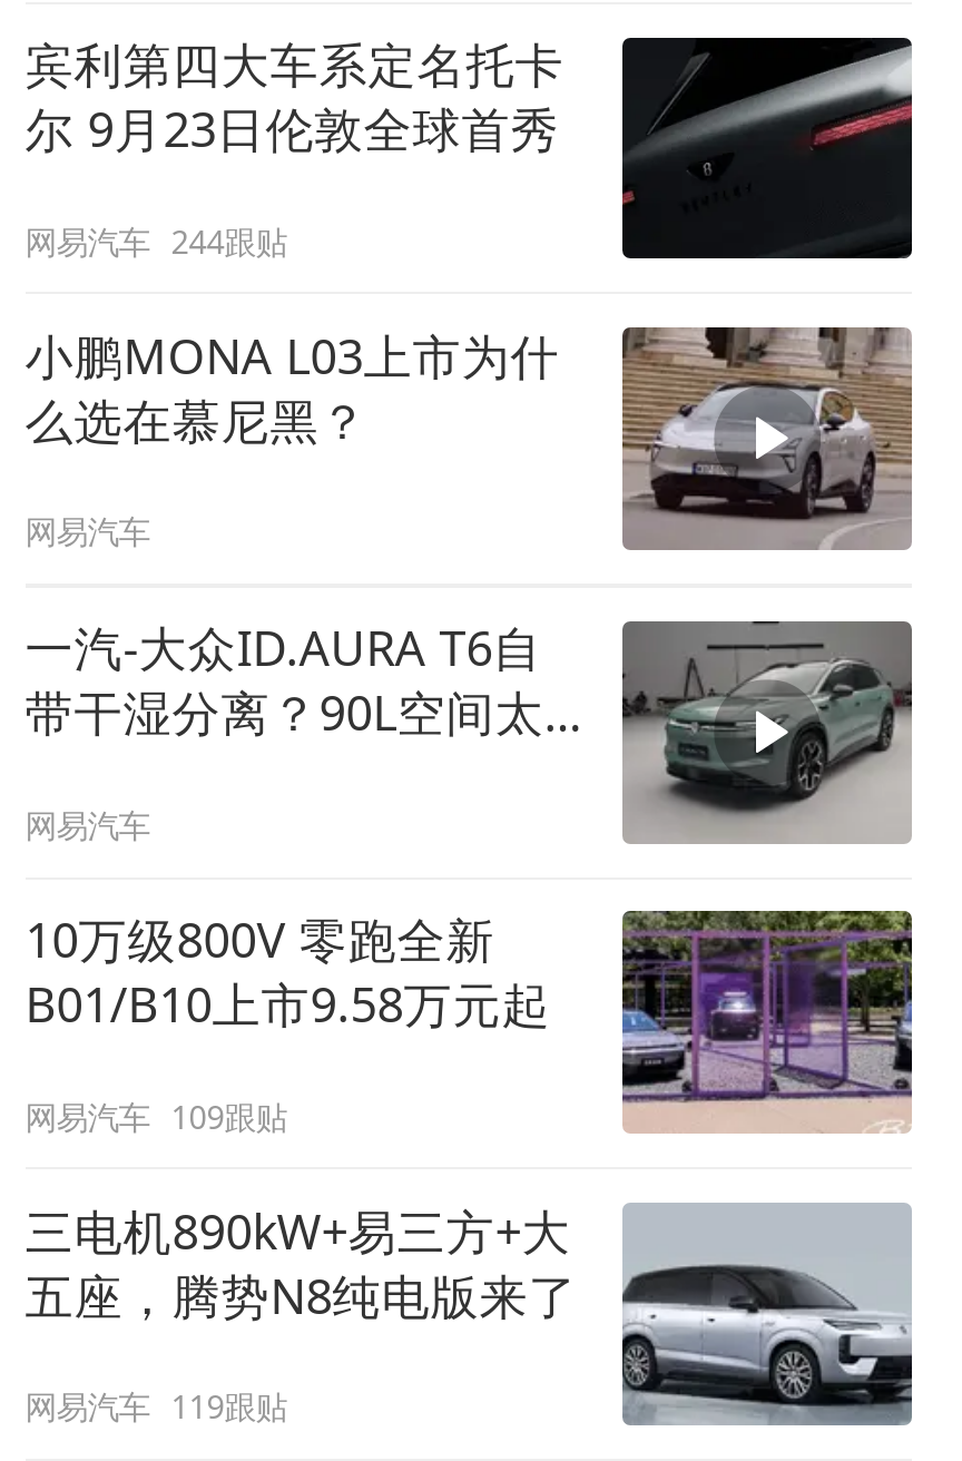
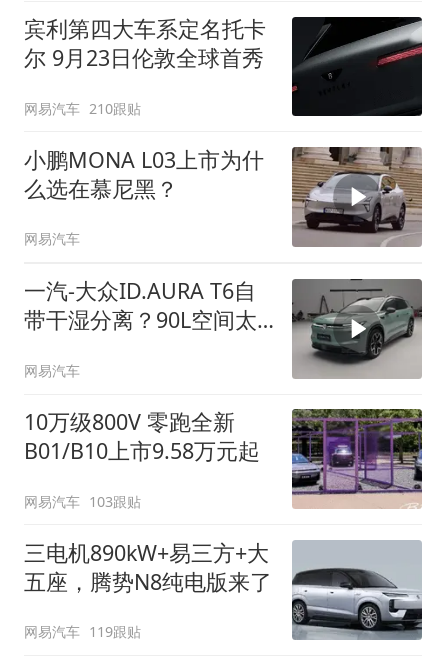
[25,220,287,262] 网易汽车 244跟贴 -> [24,99,141,118] 网易汽车 210跟贴
[25,1095,287,1137] 网易汽车 109跟贴 -> [24,492,141,511] 网易汽车 103跟贴

